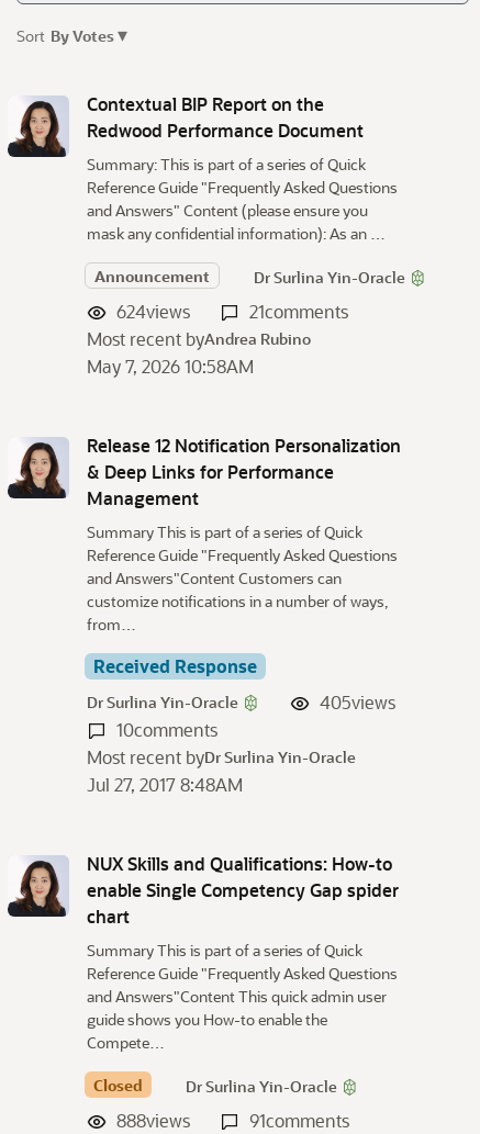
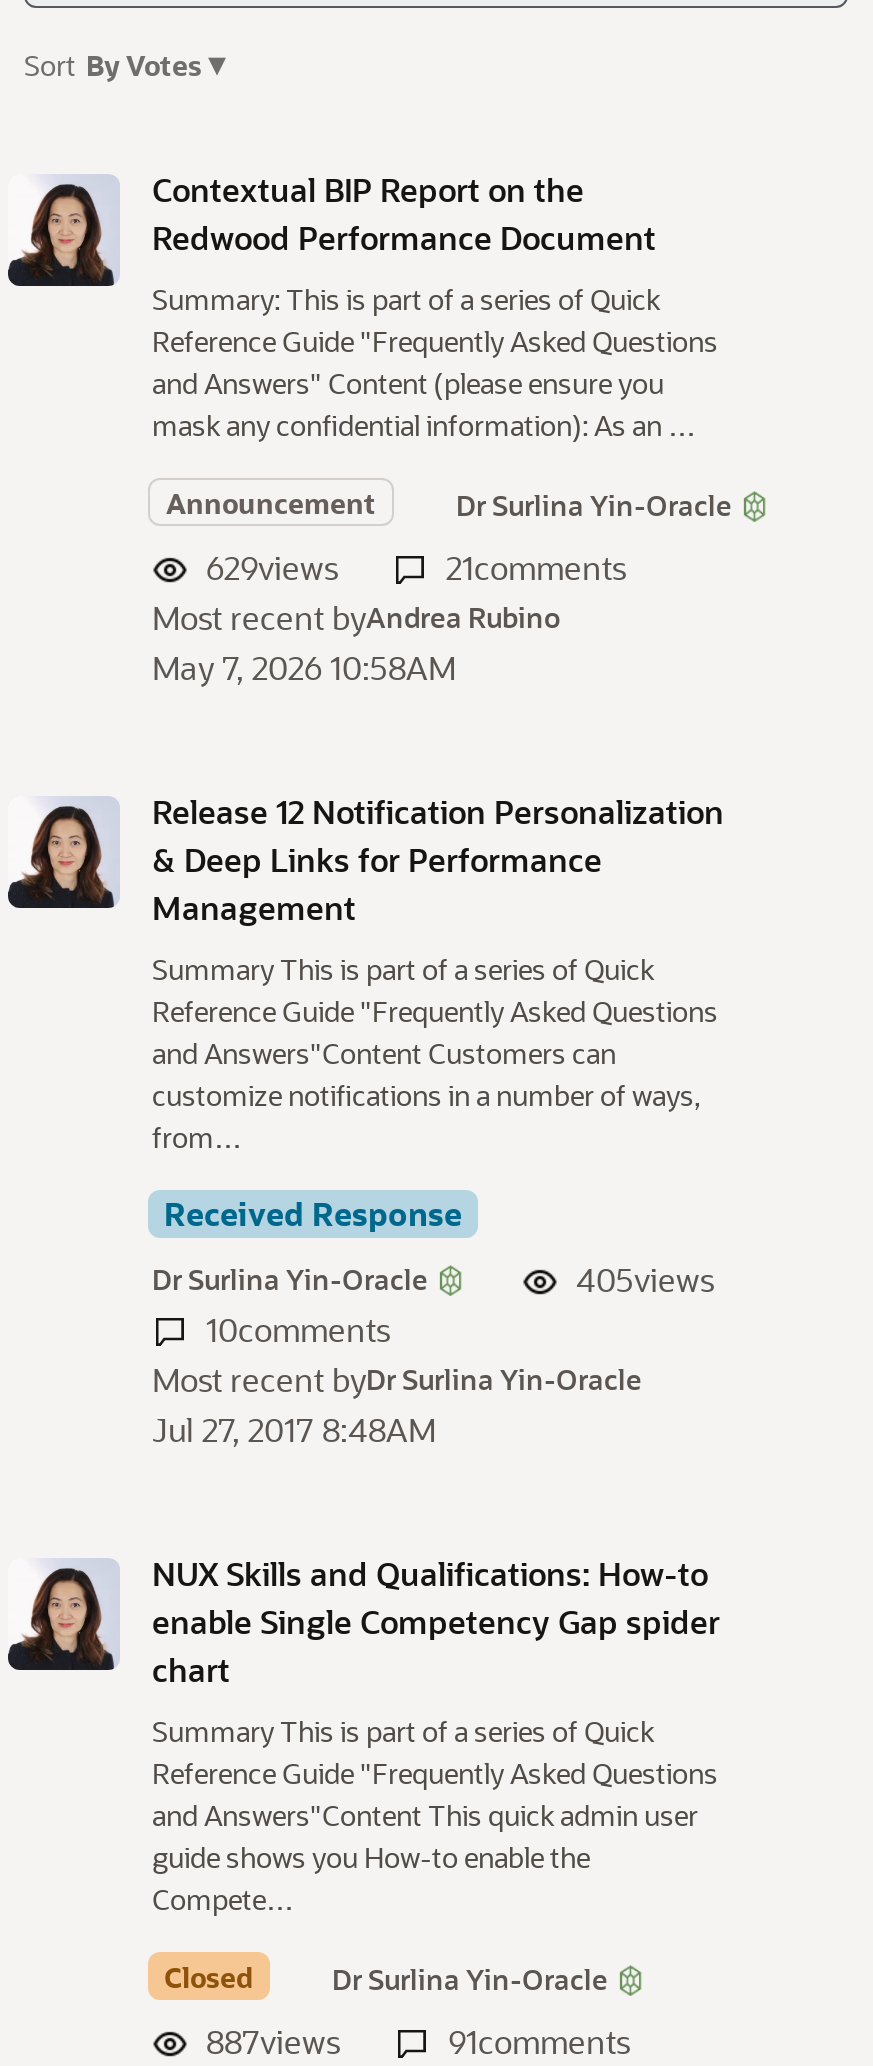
[116,299,190,322] 624views -> [206,545,338,587] 629views
[116,1108,190,1131] 888views -> [206,2019,340,2061] 887views

